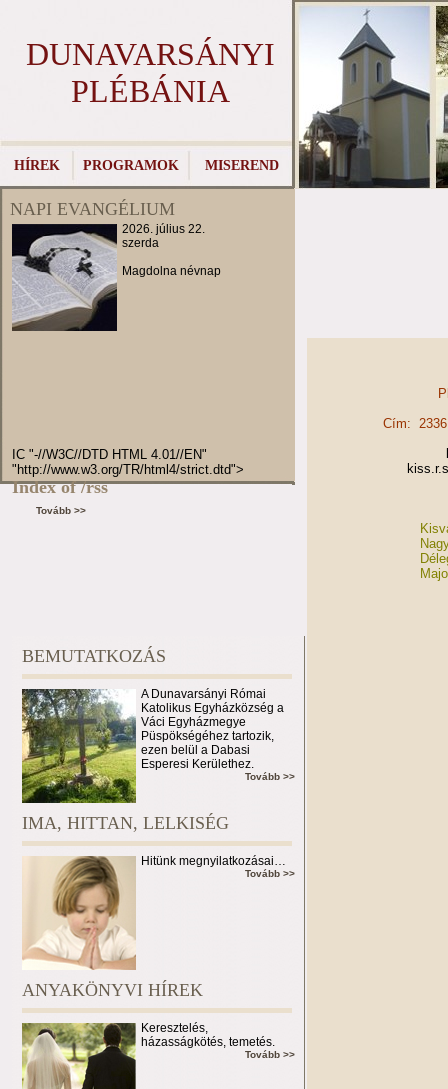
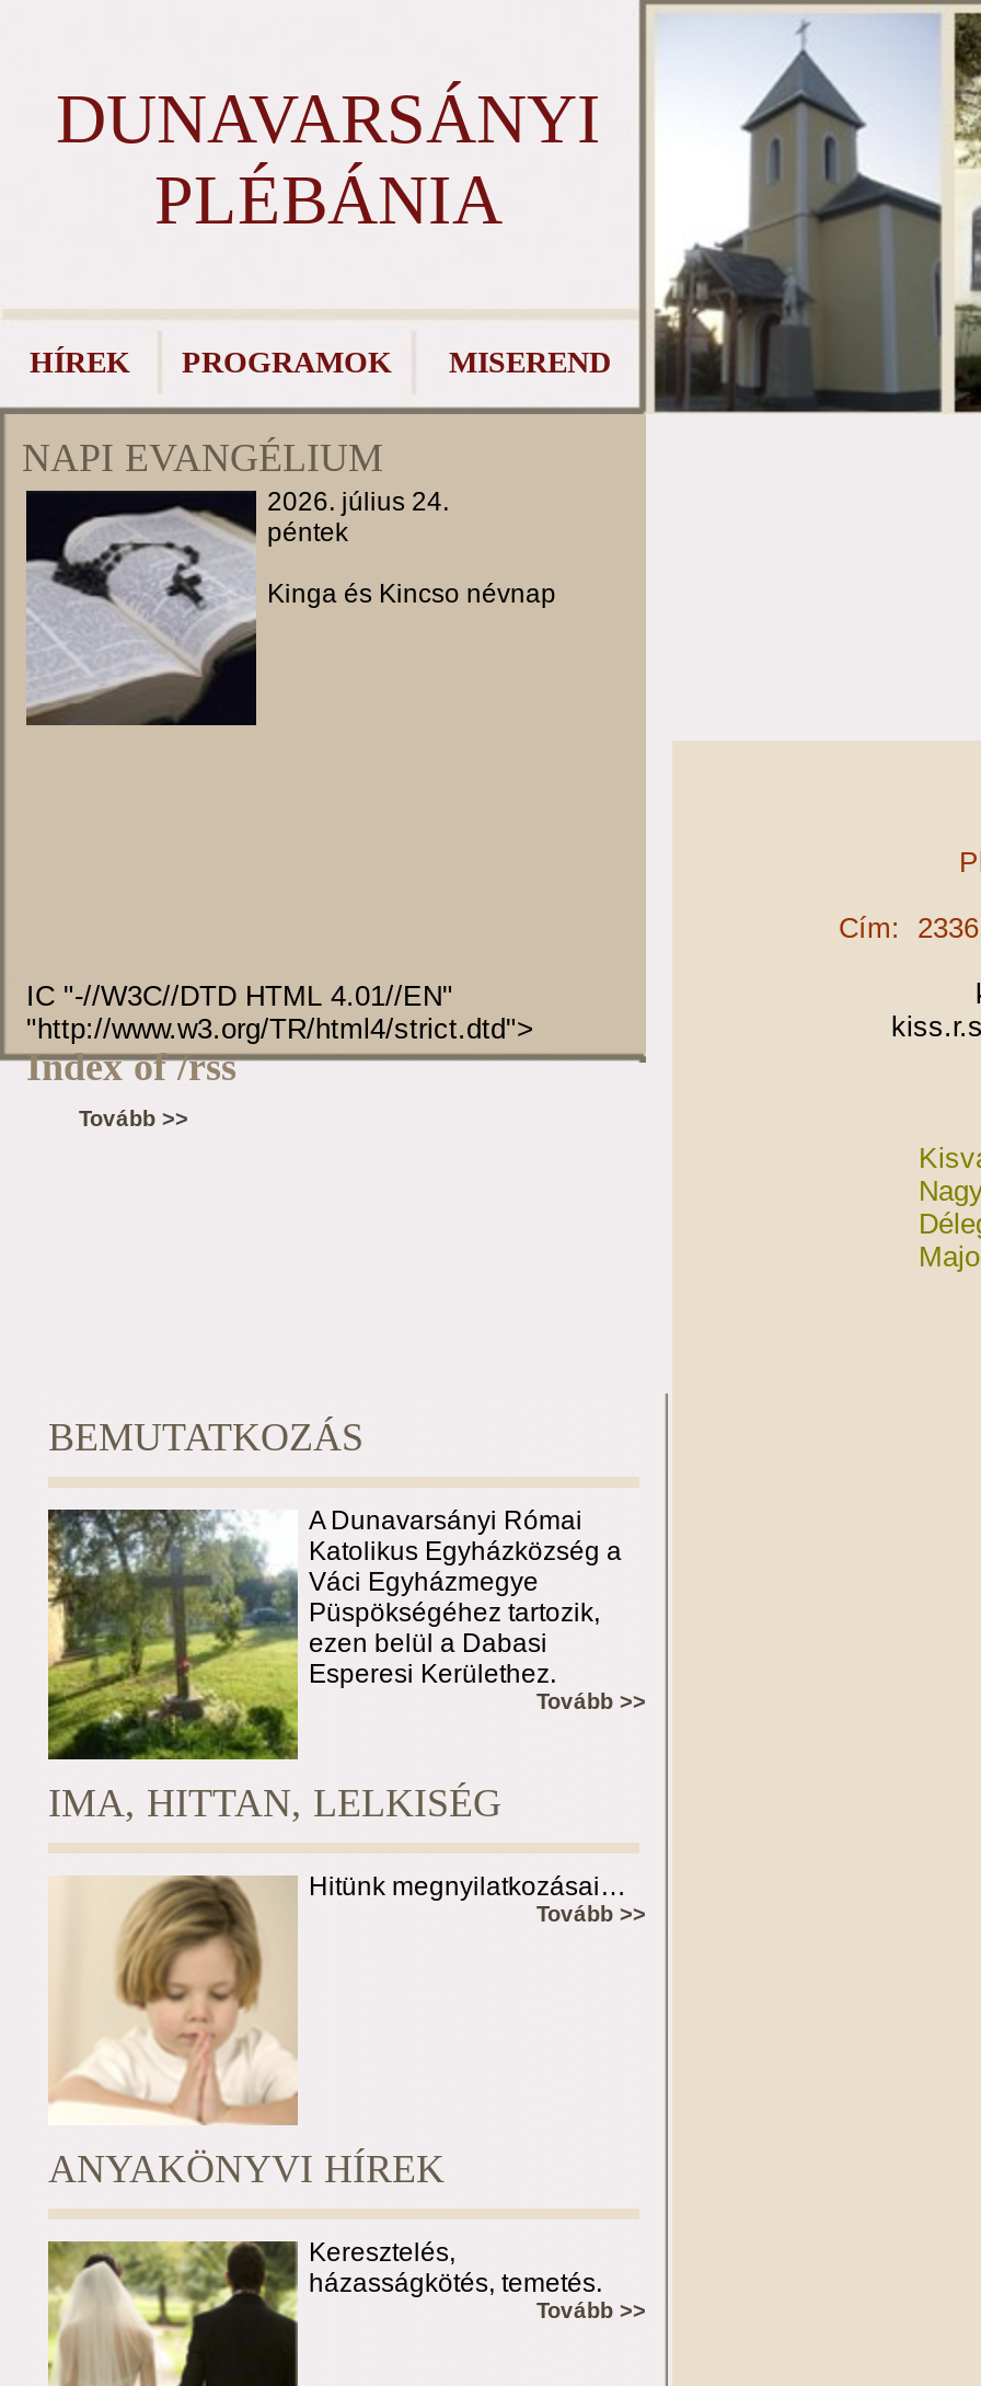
[122,222,205,250] 2026. július 22. | szerda -> [267,486,449,548] 2026. július 24. | péntek
[122,264,221,278] Magdolna névnap -> [267,578,556,609] Kinga és Kincso névnap

